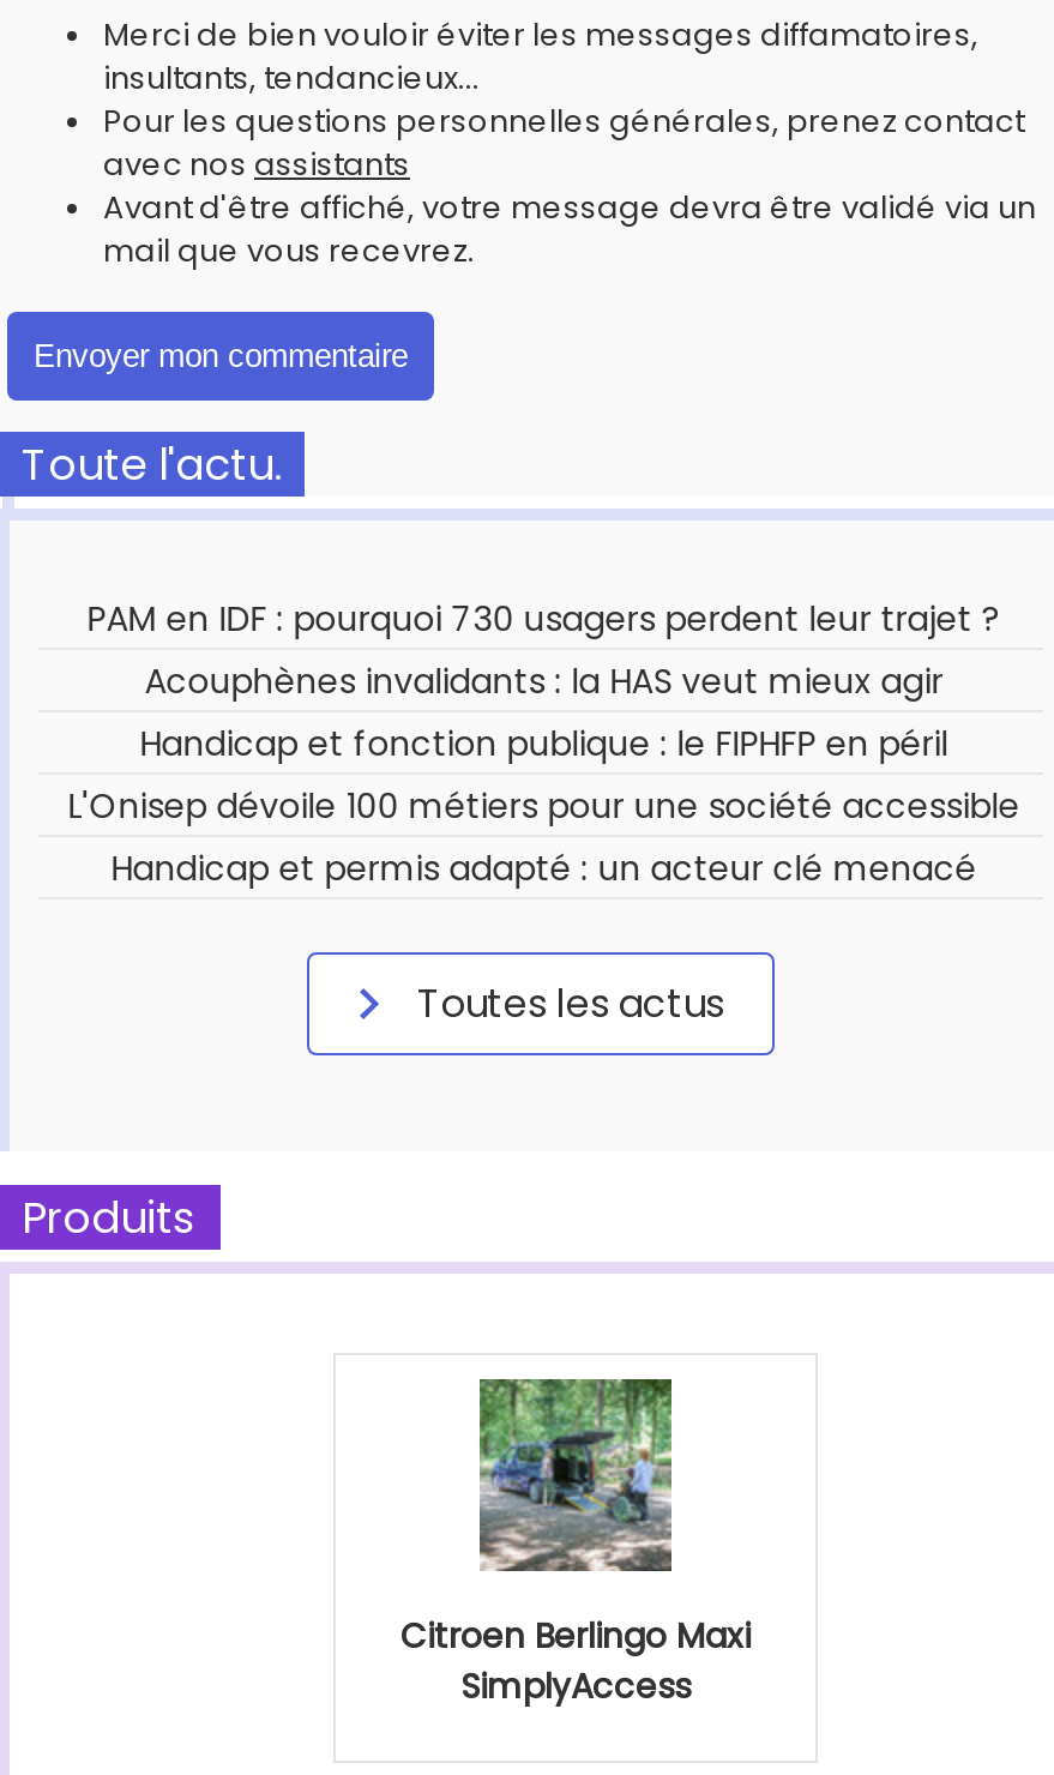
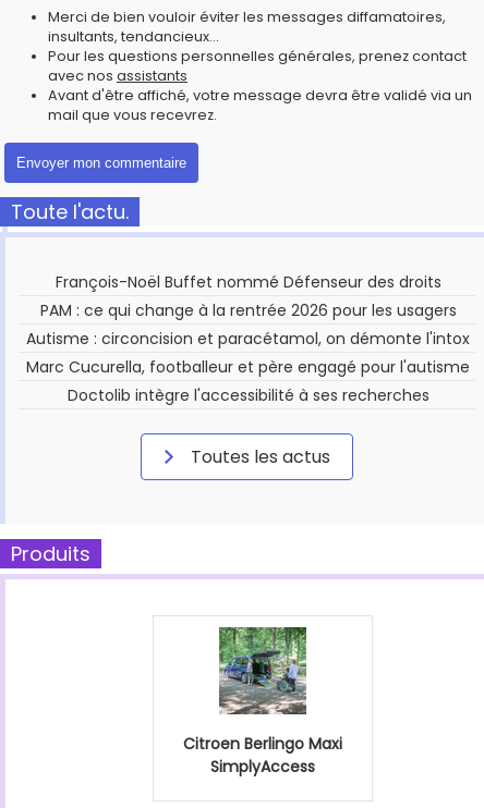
[68,595,1020,892] PAM en IDF : pourquoi 730 usagers perdent leur trajet ? | Acouphènes invalidants : la HAS veut mieux agir | Handicap et fonction publique : le FIPHFP en péril | L'Onisep dévoile 100 métiers pour une société accessible | Handicap et permis adapté : un acteur clé menacé -> [26,271,470,406] François-Noël Buffet nommé Défenseur des droits | PAM : ce qui change à la rentrée 2026 pour les usagers | Autisme : circoncision et paracétamol, on démonte l'intox | Marc Cucurella, footballeur et père engagé pour l'autisme | Doctolib intègre l'accessibilité à ses recherches

